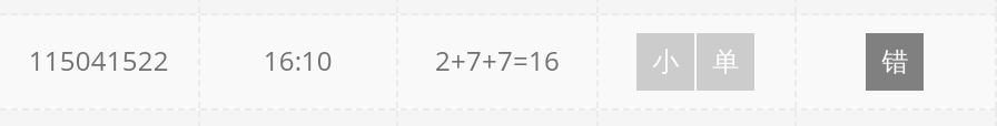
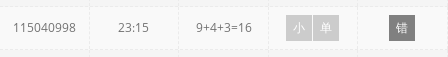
[28,42,169,79] 115041522 -> [13,19,76,36] 115040998
[263,42,332,79] 16:10 -> [118,19,149,36] 23:15
[435,42,560,79] 2+7+7=16 -> [195,19,251,36] 9+4+3=16

